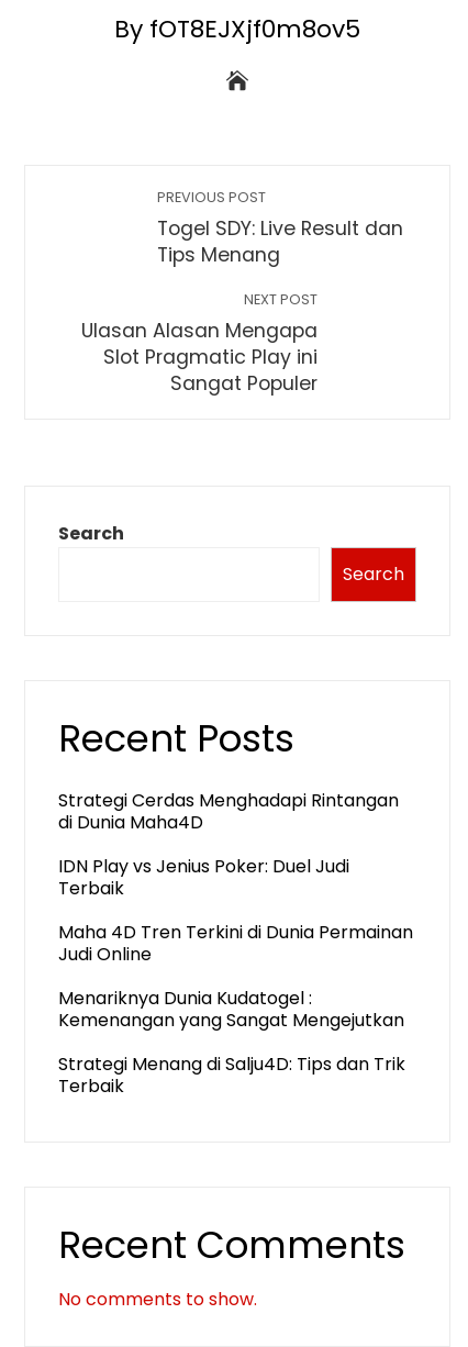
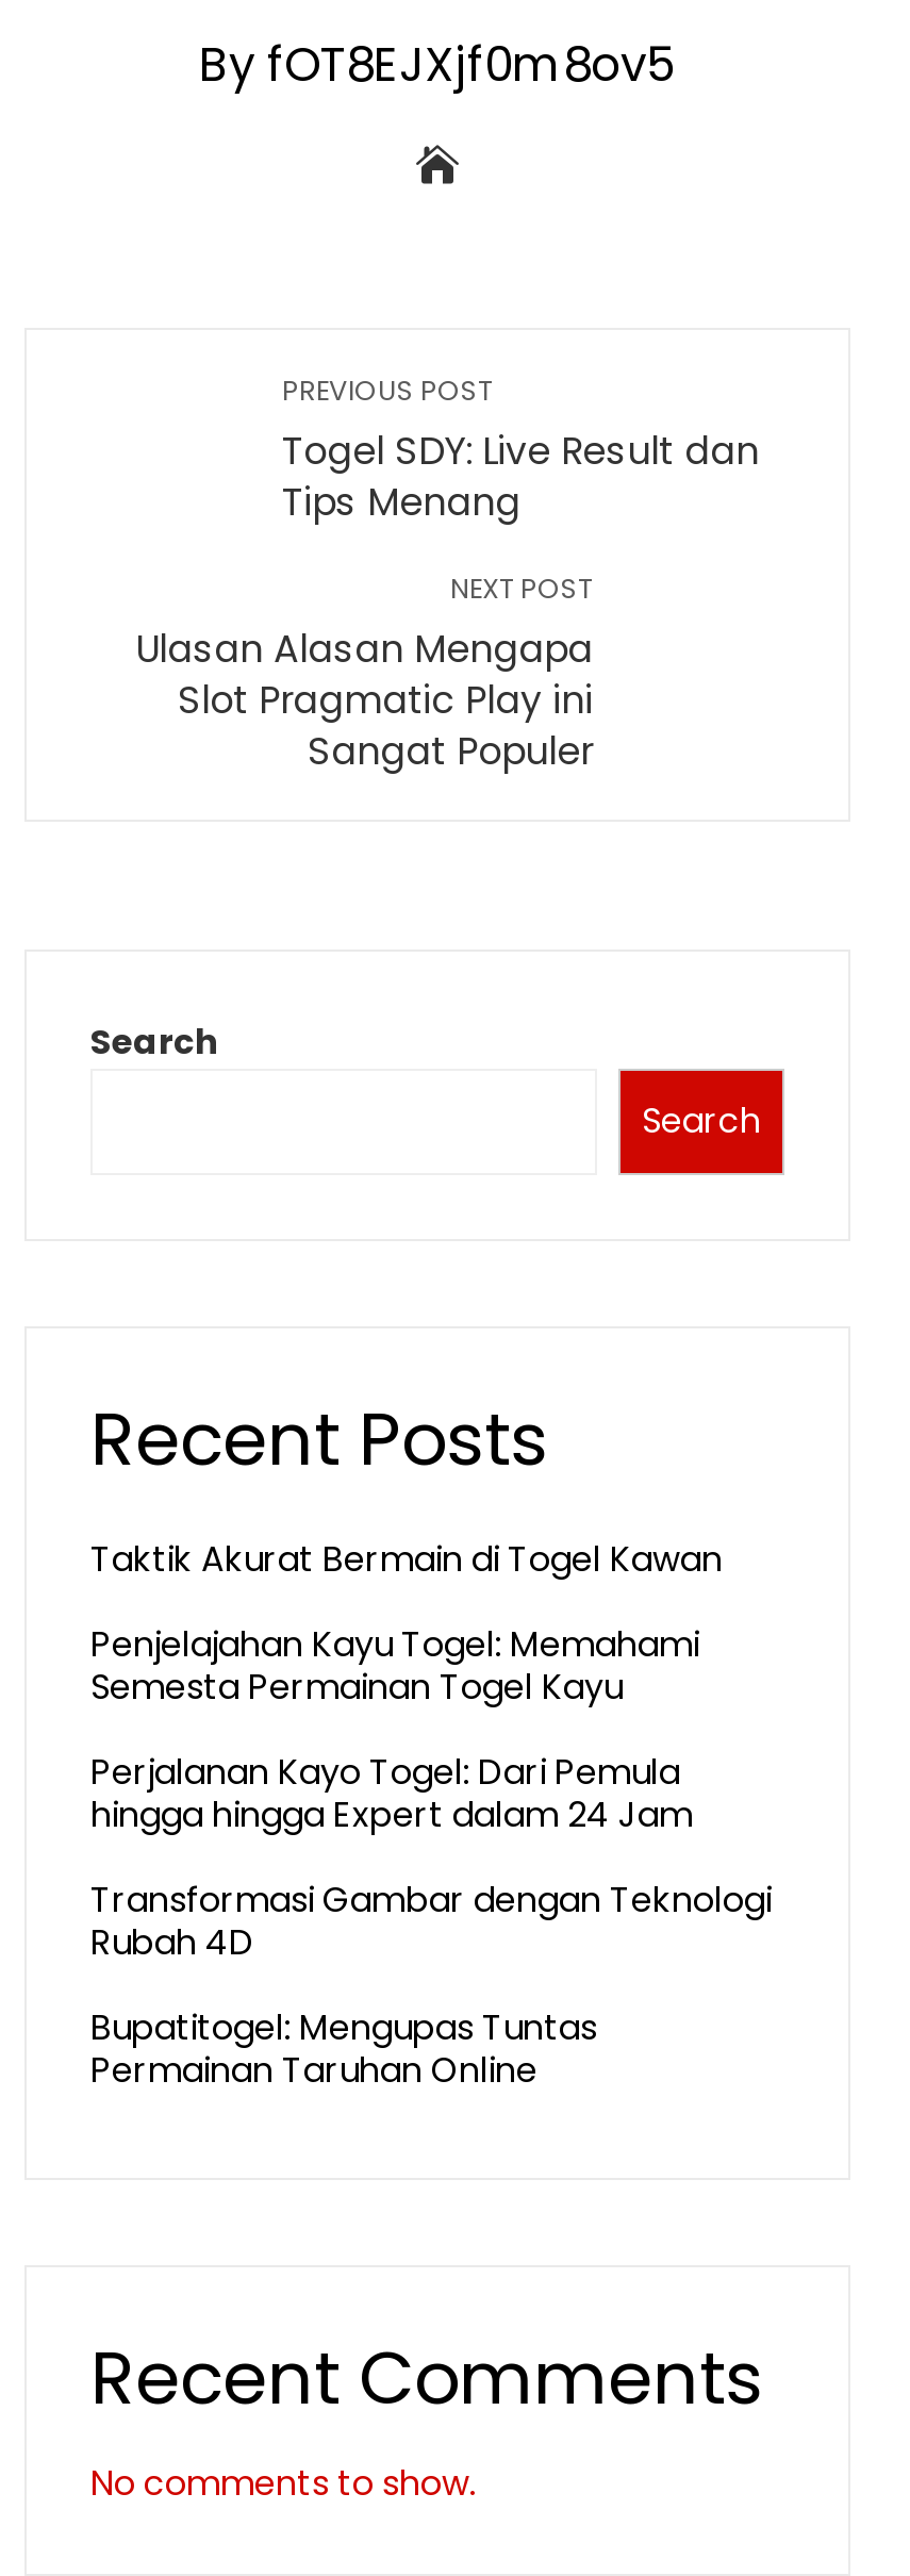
[58,788,399,835] Strategi Cerdas Menghadapi Rintangan | di Dunia Maha4D -> [90,1535,723,1584] Taktik Akurat Bermain di Togel Kawan
[58,854,349,901] IDN Play vs Jenius Poker: Duel Judi | Terbaik -> [90,1620,699,1712] Penjelajahan Kayu Togel: Memahami | Semesta Permainan Togel Kayu
[58,920,413,967] Maha 4D Tren Terkini di Dunia Permainan | Judi Online -> [90,1748,693,1839] Perjalanan Kayo Togel: Dari Pemula | hingga hingga Expert dalam 24 Jam
[58,986,404,1033] Menariknya Dunia Kudatogel : | Kemenangan yang Sangat Mengejutkan -> [90,1876,772,1967] Transformasi Gambar dengan Teknologi | Rubah 4D
[58,1051,405,1099] Strategi Menang di Salju4D: Tips dan Trik | Terbaik -> [90,2003,597,2095] Bupatitogel: Mengupas Tuntas | Permainan Taruhan Online

